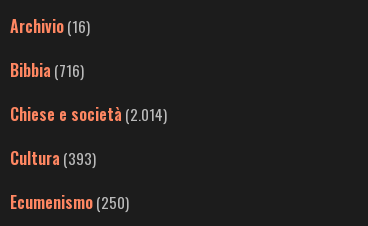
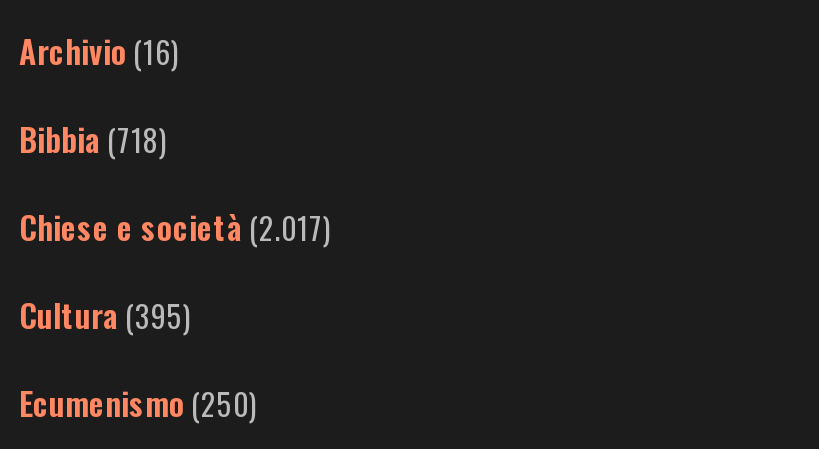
[10,58,84,82] Bibbia (716) -> [19,115,167,163] Bibbia (718)
[10,102,167,126] Chiese e società (2.014) -> [19,203,331,251] Chiese e società (2.017)
[10,146,96,170] Cultura (393) -> [19,291,191,339] Cultura (395)

